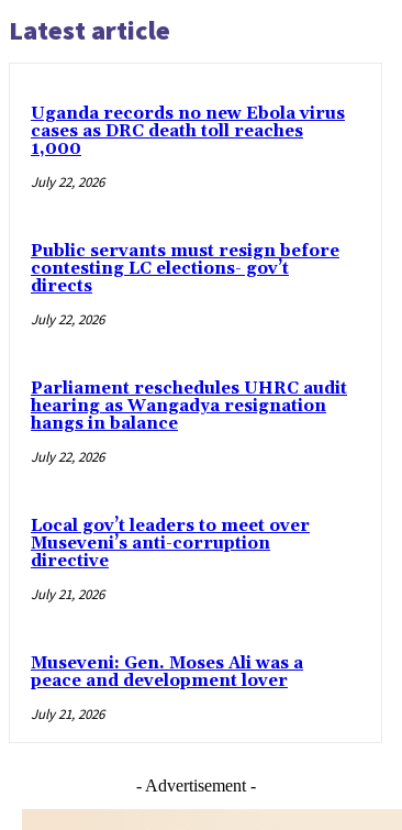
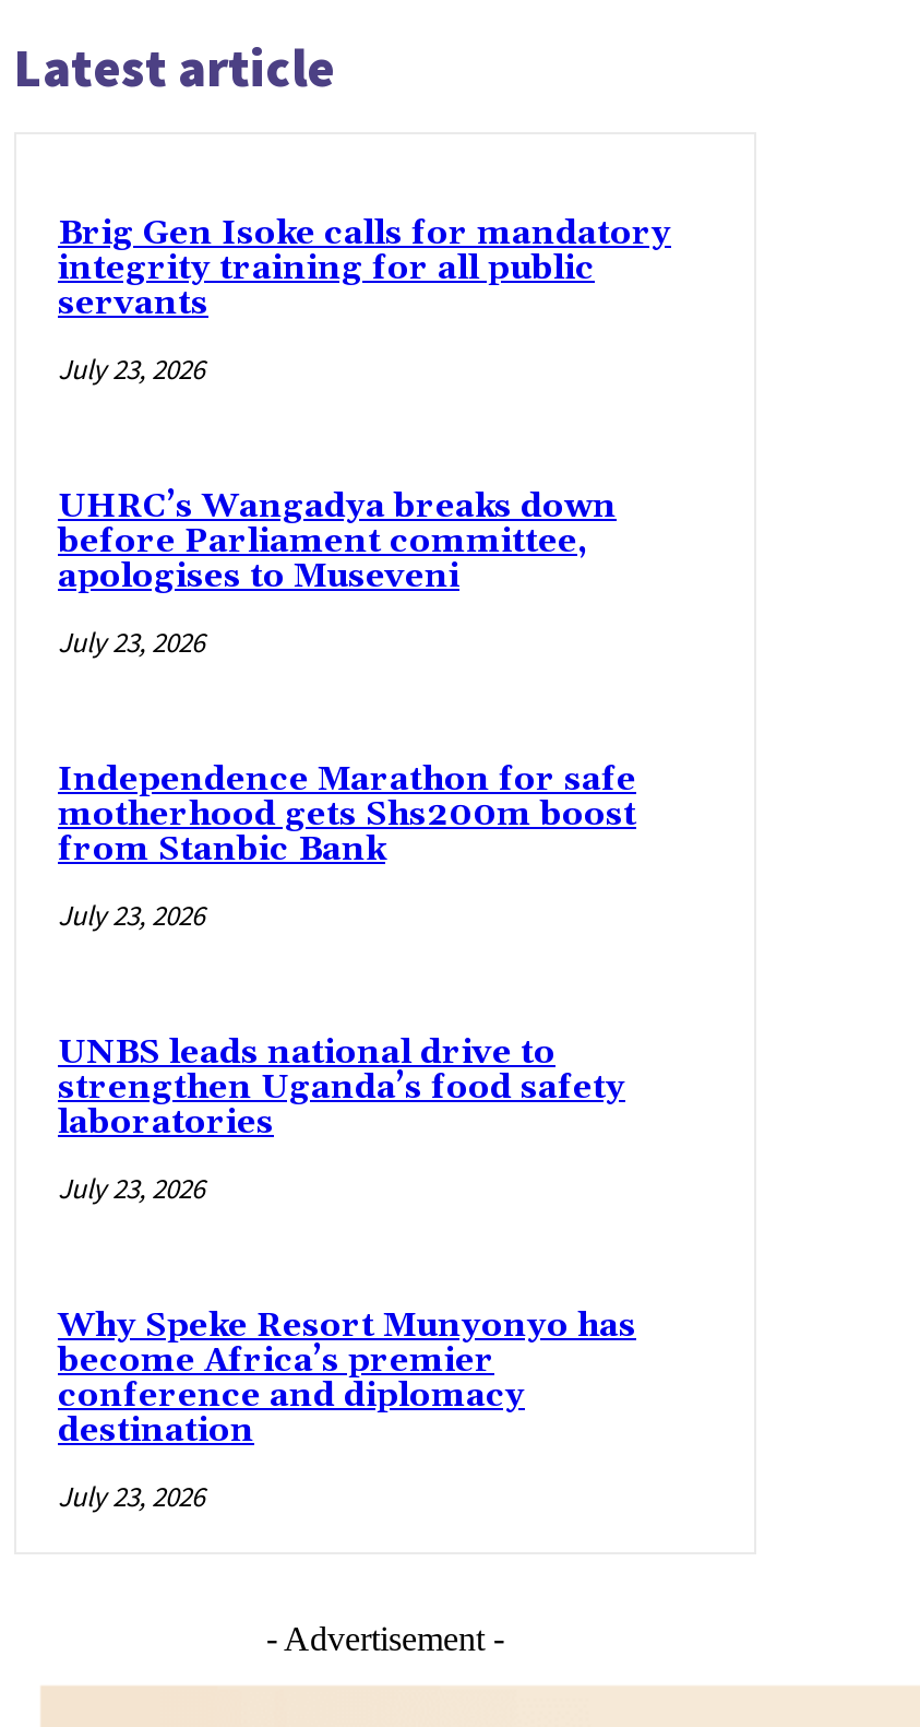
[31,103,345,160] Uganda records no new Ebola virus | cases as DRC death toll reaches | 1,000 -> [58,213,671,325] Brig Gen Isoke calls for mandatory | integrity training for all public | servants
[31,173,104,191] July 22, 2026 -> [58,351,204,388] July 23, 2026
[31,241,339,297] Public servants must resign before | contesting LC elections- gov’t | directs -> [58,486,617,598] UHRC’s Wangadya breaks down | before Parliament committee, | apologises to Museveni
[31,310,104,329] July 22, 2026 -> [58,624,204,661] July 23, 2026
[31,378,347,434] Parliament reschedules UHRC audit | hearing as Wangadya resignation | hangs in balance -> [58,759,636,871] Independence Marathon for safe | motherhood gets Shs200m boost | from Stanbic Bank
[31,448,104,466] July 22, 2026 -> [58,897,204,934] July 23, 2026
[31,516,310,572] Local gov’t leaders to meet over | Museveni’s anti-corruption | directive -> [58,1032,625,1144] UNBS leads national drive to | strengthen Uganda’s food safety | laboratories
[31,585,104,604] July 21, 2026 -> [58,1170,204,1207] July 23, 2026
[31,653,303,692] Museveni: Gen. Moses Ali was a | peace and development lover -> [58,1306,636,1452] Why Speke Resort Munyonyo has | become Africa’s premier | conference and diplomacy | destination
[31,705,104,723] July 21, 2026 -> [58,1478,204,1515] July 23, 2026

